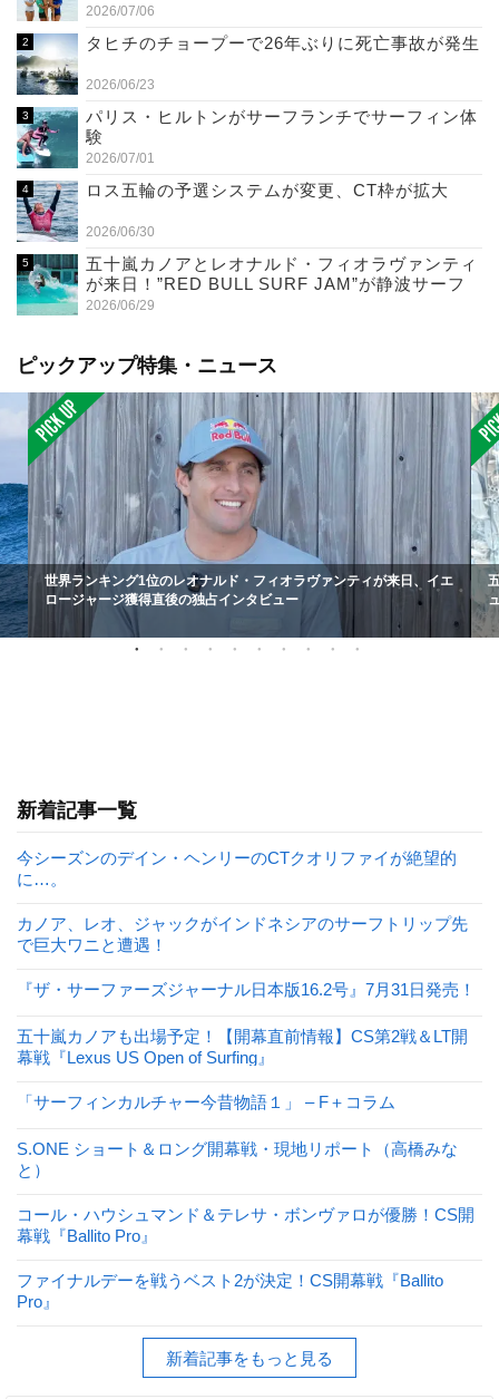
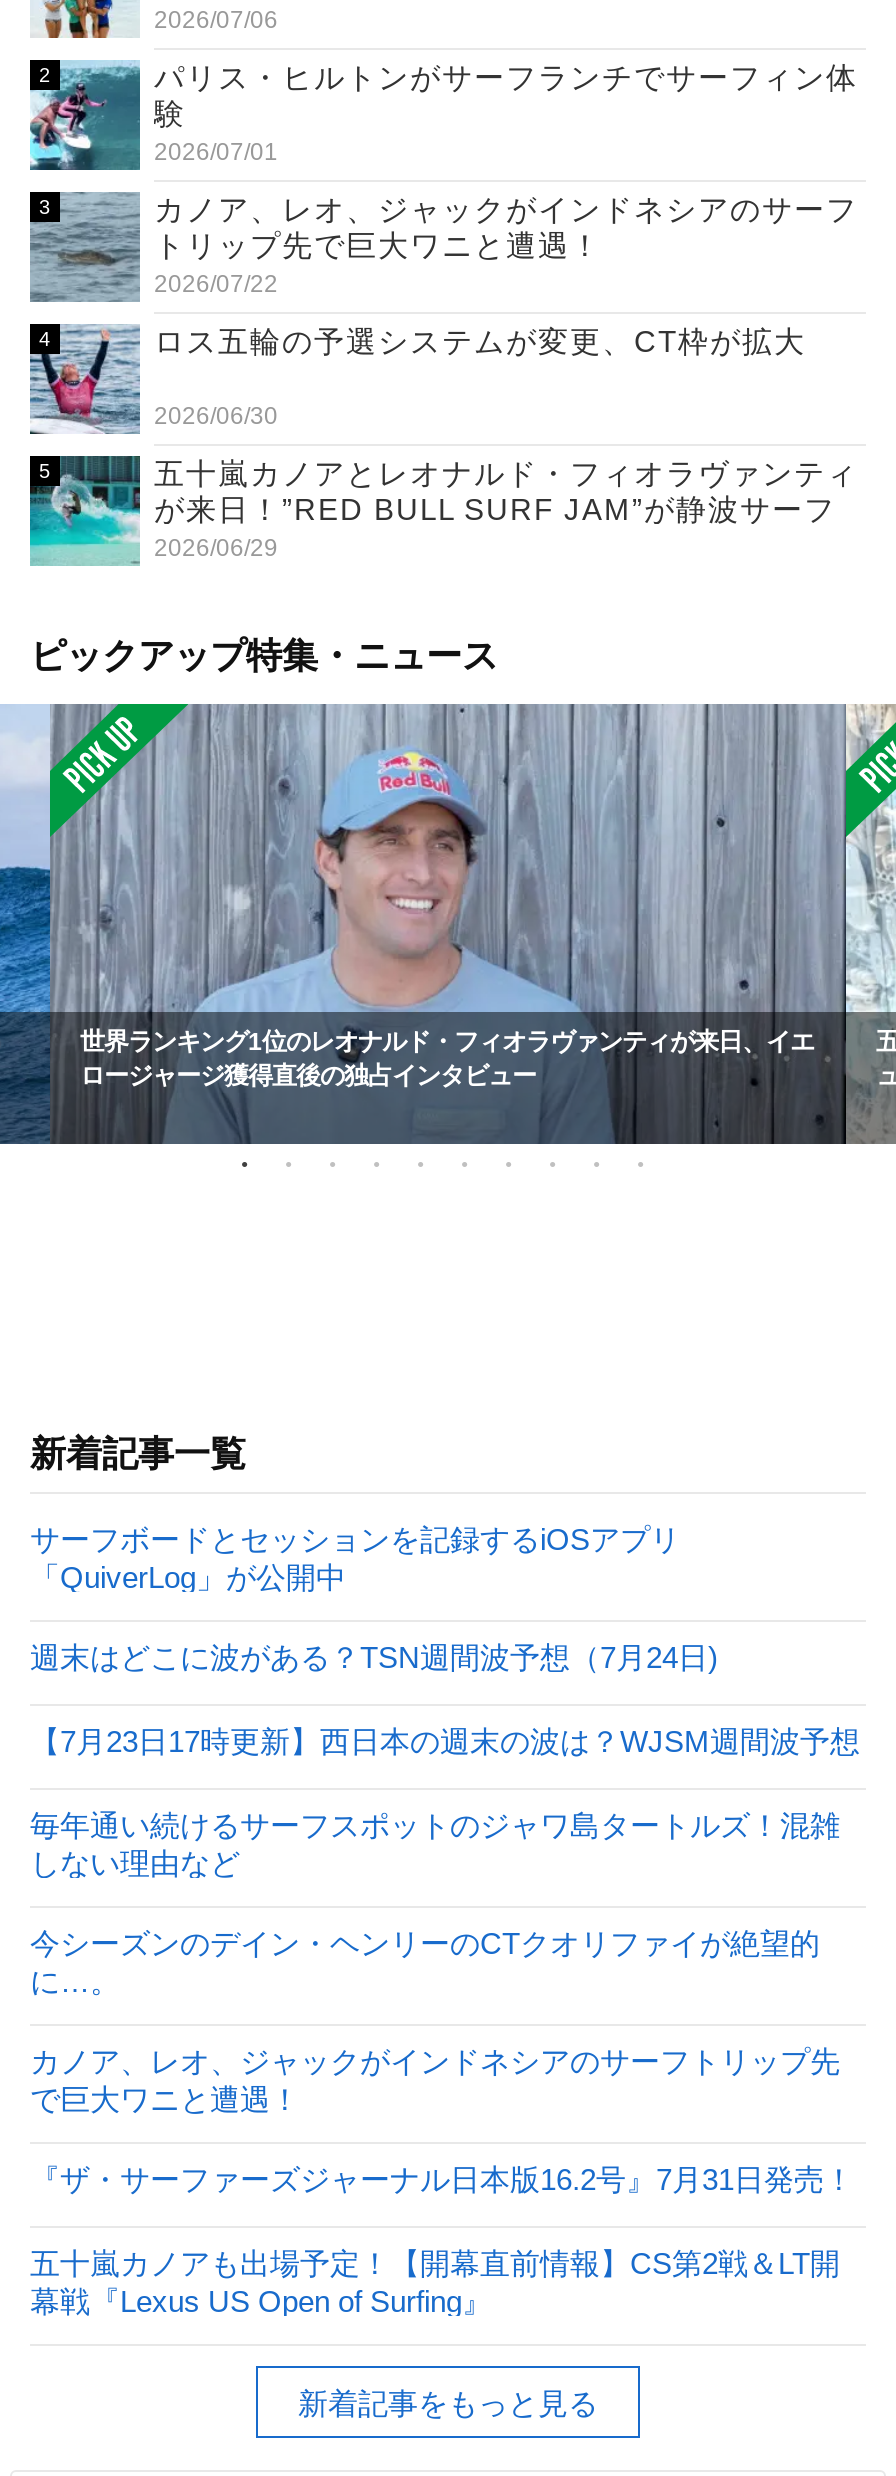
[16,34,480,95] [image] | タヒチのチョープーで26年ぶりに死亡事故が発生 | 2026/06/23 -> none
moved [14,106,478,171] -> [26,58,858,174]: [image] | パリス・ヒルトンがサーフランチでサーフィン体 | 験 | 2026/07/01
none -> [30,193,858,302] [image] | カノア、レオ、ジャックがインドネシアのサーフ | トリップ先で巨大ワニと遭遇！ | 2026/07/22
none -> [30,1523,860,1881] サーフボードとセッションを記録するiOSアプリ | 「QuiverLog」が公開中 | 週末はどこに波がある？TSN週間波予想（7月24日) | 【7月23日17時更新】西日本の週末の波は？WJSM週間波予想 | 毎年通い続けるサーフスポットのジャワ島タートルズ！混雑 | しない理由など
moved [17,849,476,1067] -> [30,1927,854,2319]: 今シーズンのデイン・ヘンリーのCTクオリファイが絶望的 | に…。 | カノア、レオ、ジャックがインドネシアのサーフトリップ先 | で巨大ワニと遭遇！ | 『ザ・サーファーズジャーナル日本版16.2号』7月31日発売！ | 五十嵐カノアも出場予定！【開幕直前情報】CS第2戦＆LT開 | 幕戦『Lexus US Open of Surfing』
[17,1093,474,1311] 「サーフィンカルチャー今昔物語１」 – F＋コラム | S.ONE ショート＆ロング開幕戦・現地リポート（高橋みな | と） | コール・ハウシュマンド＆テレサ・ボンヴァロが優勝！CS開 | 幕戦『Ballito Pro』 | ファイナルデーを戦うベスト2が決定！CS開幕戦『Ballito | Pro』 -> none

